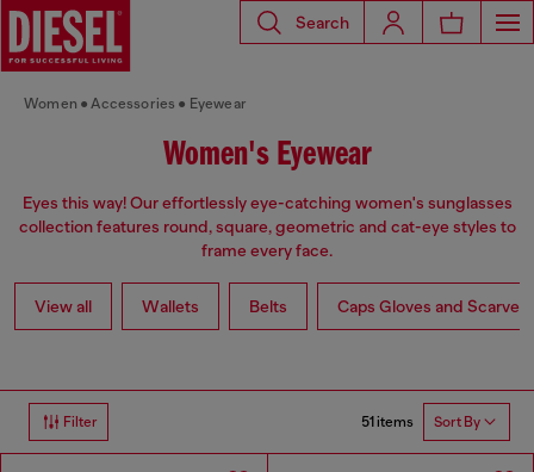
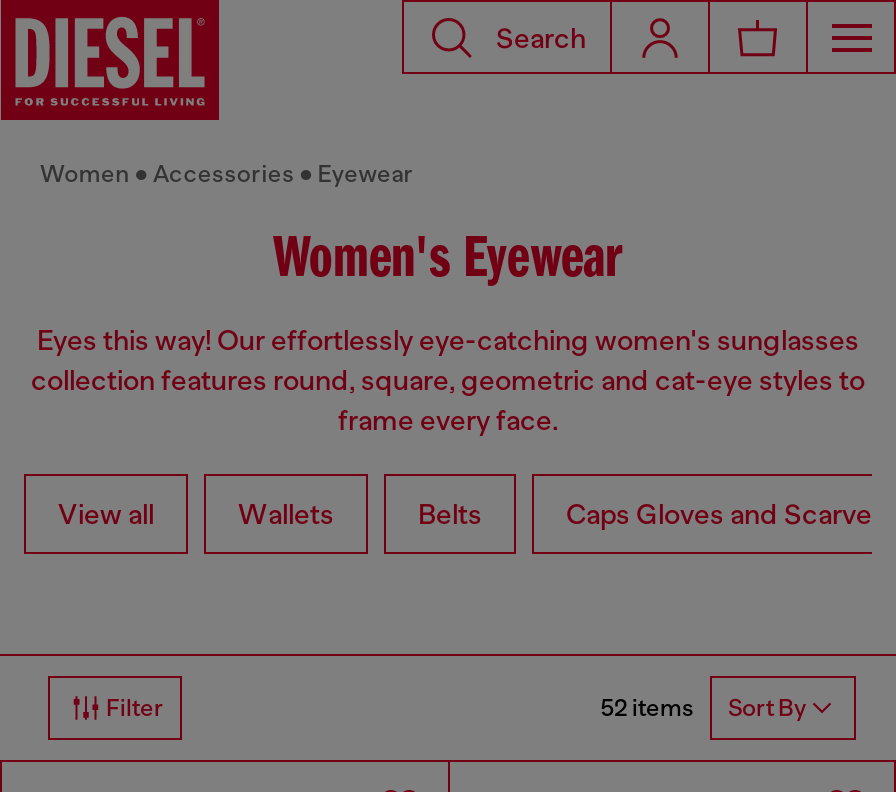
[361,413,480,431] 51 items Sort By -> [600,694,806,723] 52 items Sort By

